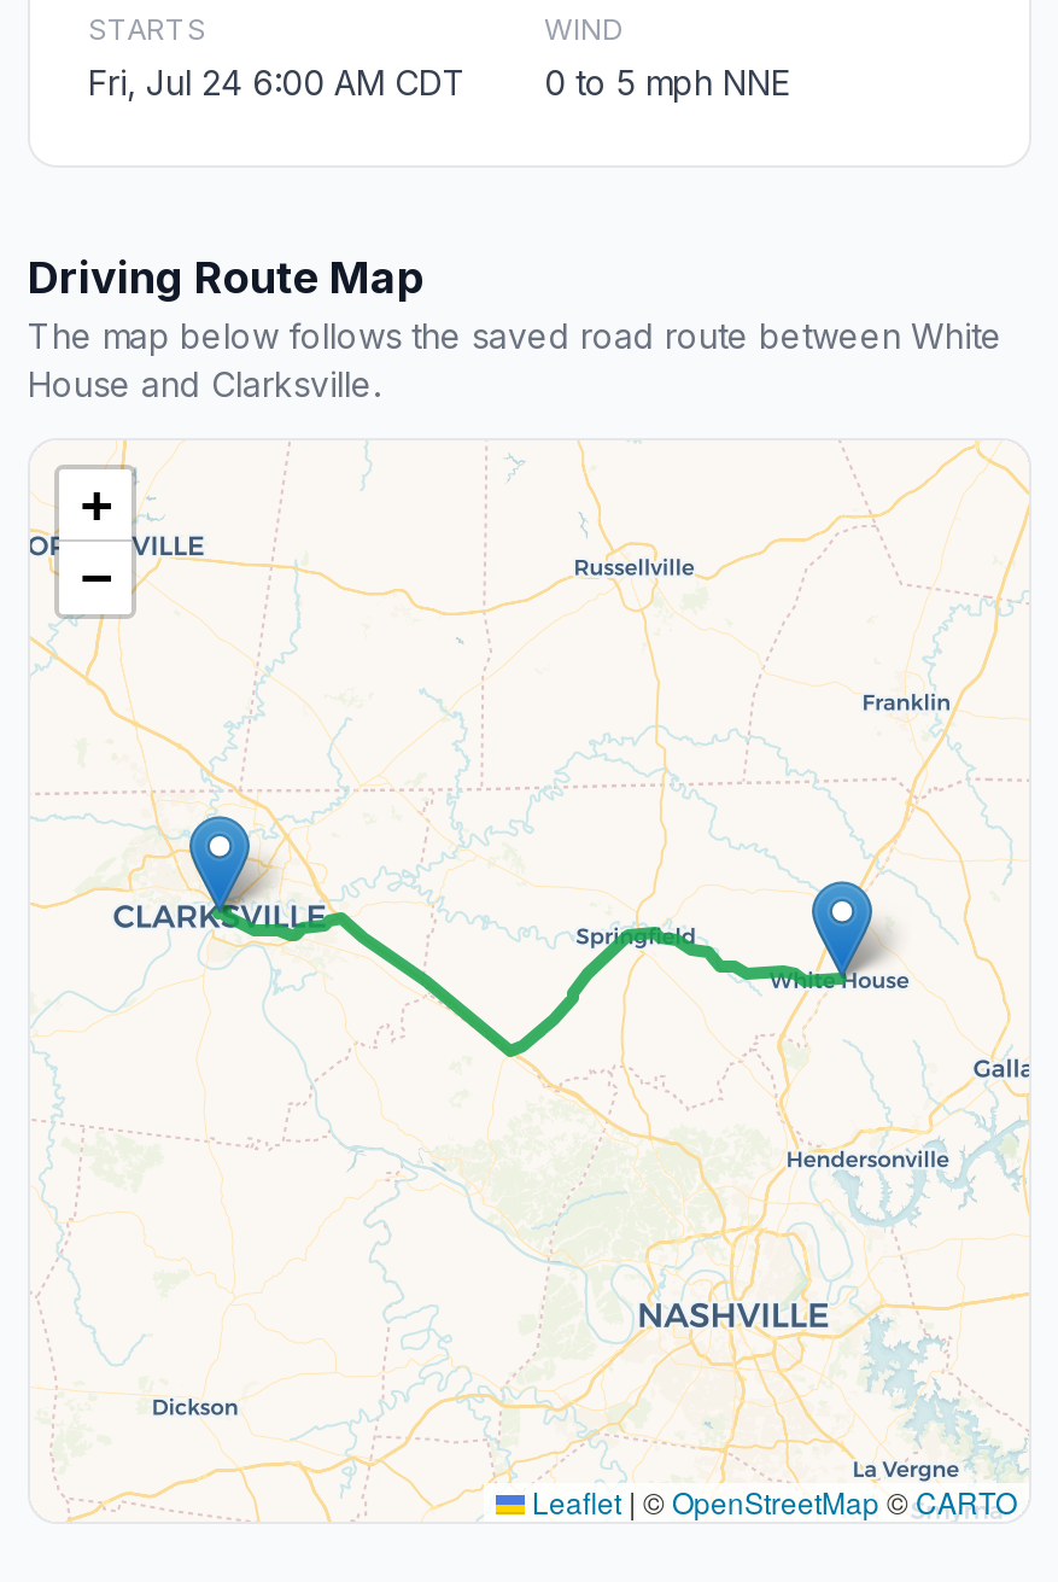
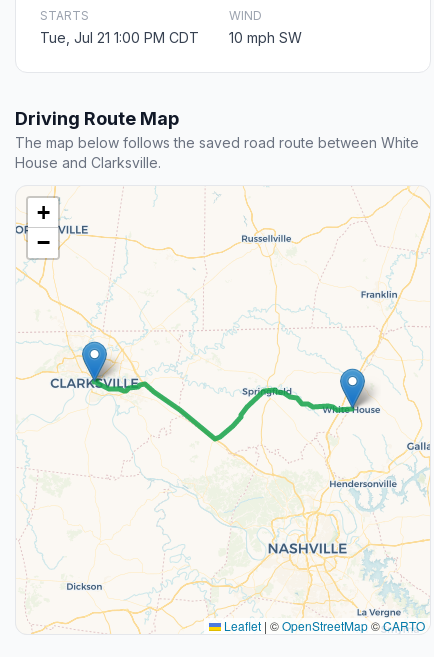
[88,62,467,103] Fri, Jul 24 6:00 AM CDT -> [40,29,199,46] Tue, Jul 21 1:00 PM CDT
[544,62,790,103] 0 to 5 mph NNE -> [229,29,302,46] 10 mph SW

